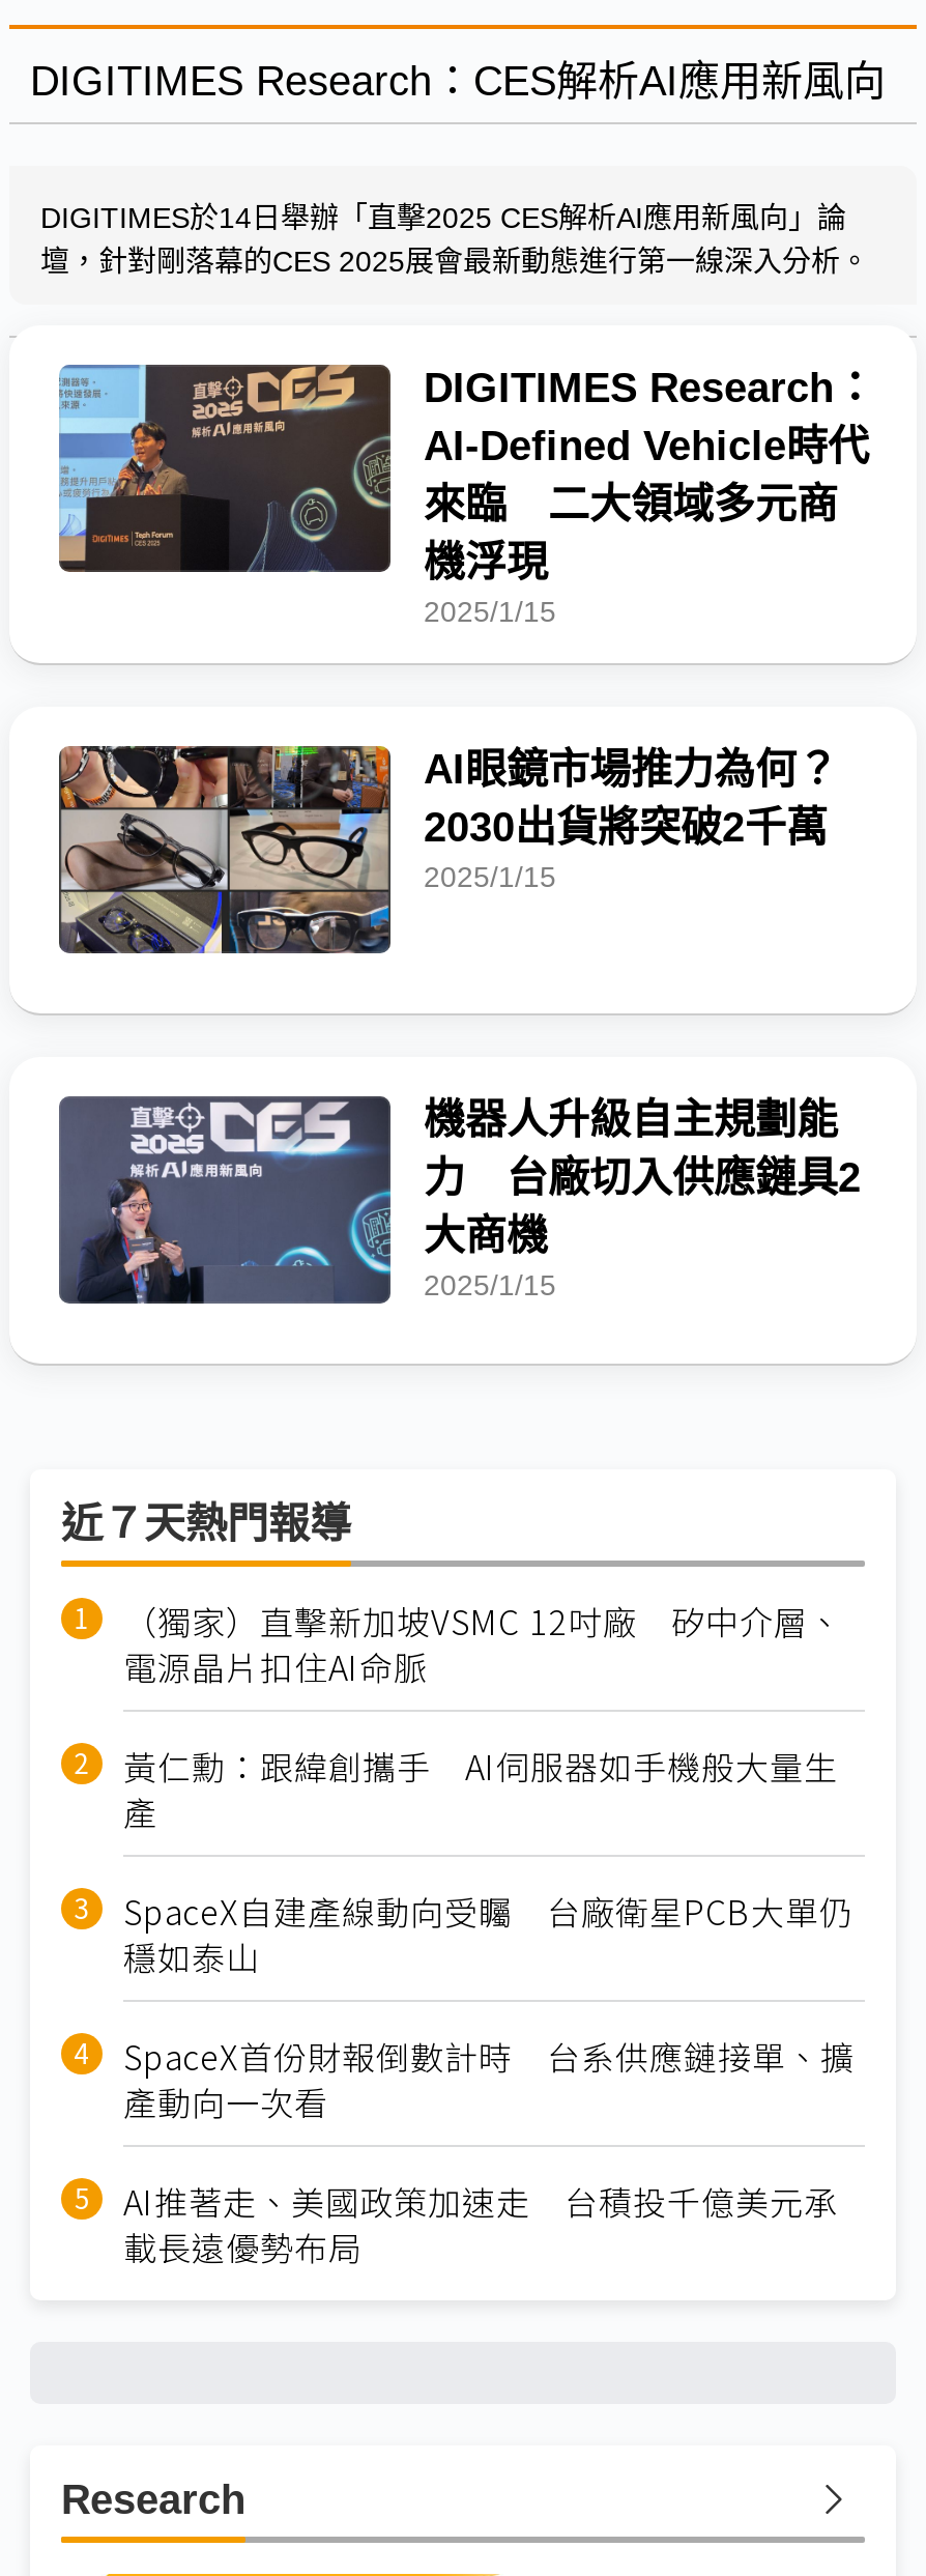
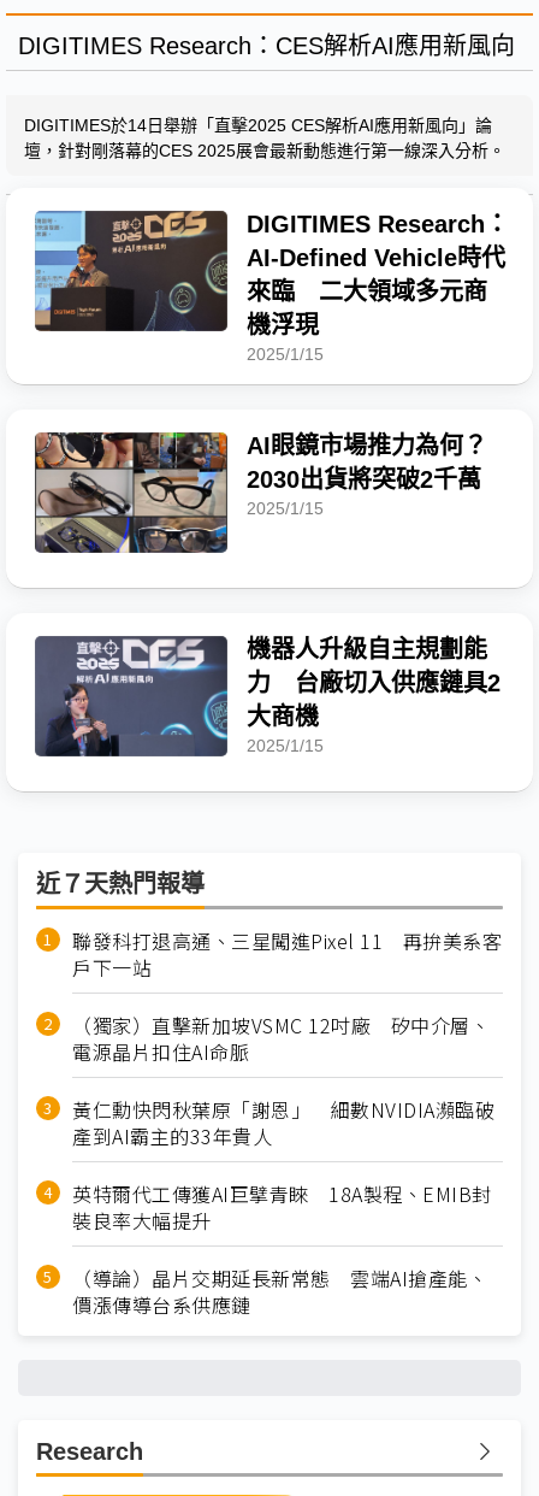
none -> [72,926,502,982] 聯發科打退高通、三星闖進Pixel 11 再拚美系客 | 戶下一站
moved [123,1596,842,1691] -> [72,1010,490,1066]: （獨家）直擊新加坡VSMC 12吋廠 矽中介層、 | 電源晶片扣住AI命脈
[123,1741,855,2271] 黃仁勳：跟緯創攜手 AI伺服器如手機般大量生 | 產 | SpaceX自建產線動向受矚 台廠衛星PCB大單仍 | 穩如泰山 | SpaceX首份財報倒數計時 台系供應鏈接單、擴 | 產動向一次看 | AI推著走、美國政策加速走 台積投千億美元承 | 載長遠優勢布局 -> [72,1095,494,1319] 黃仁勳快閃秋葉原「謝恩」 細數NVIDIA瀕臨破 | 產到AI霸主的33年貴人 | 英特爾代工傳獲AI巨擘青睞 18A製程、EMIB封 | 裝良率大幅提升 | （導論）晶片交期延長新常態 雲端AI搶產能、 | 價漲傳導台系供應鏈

